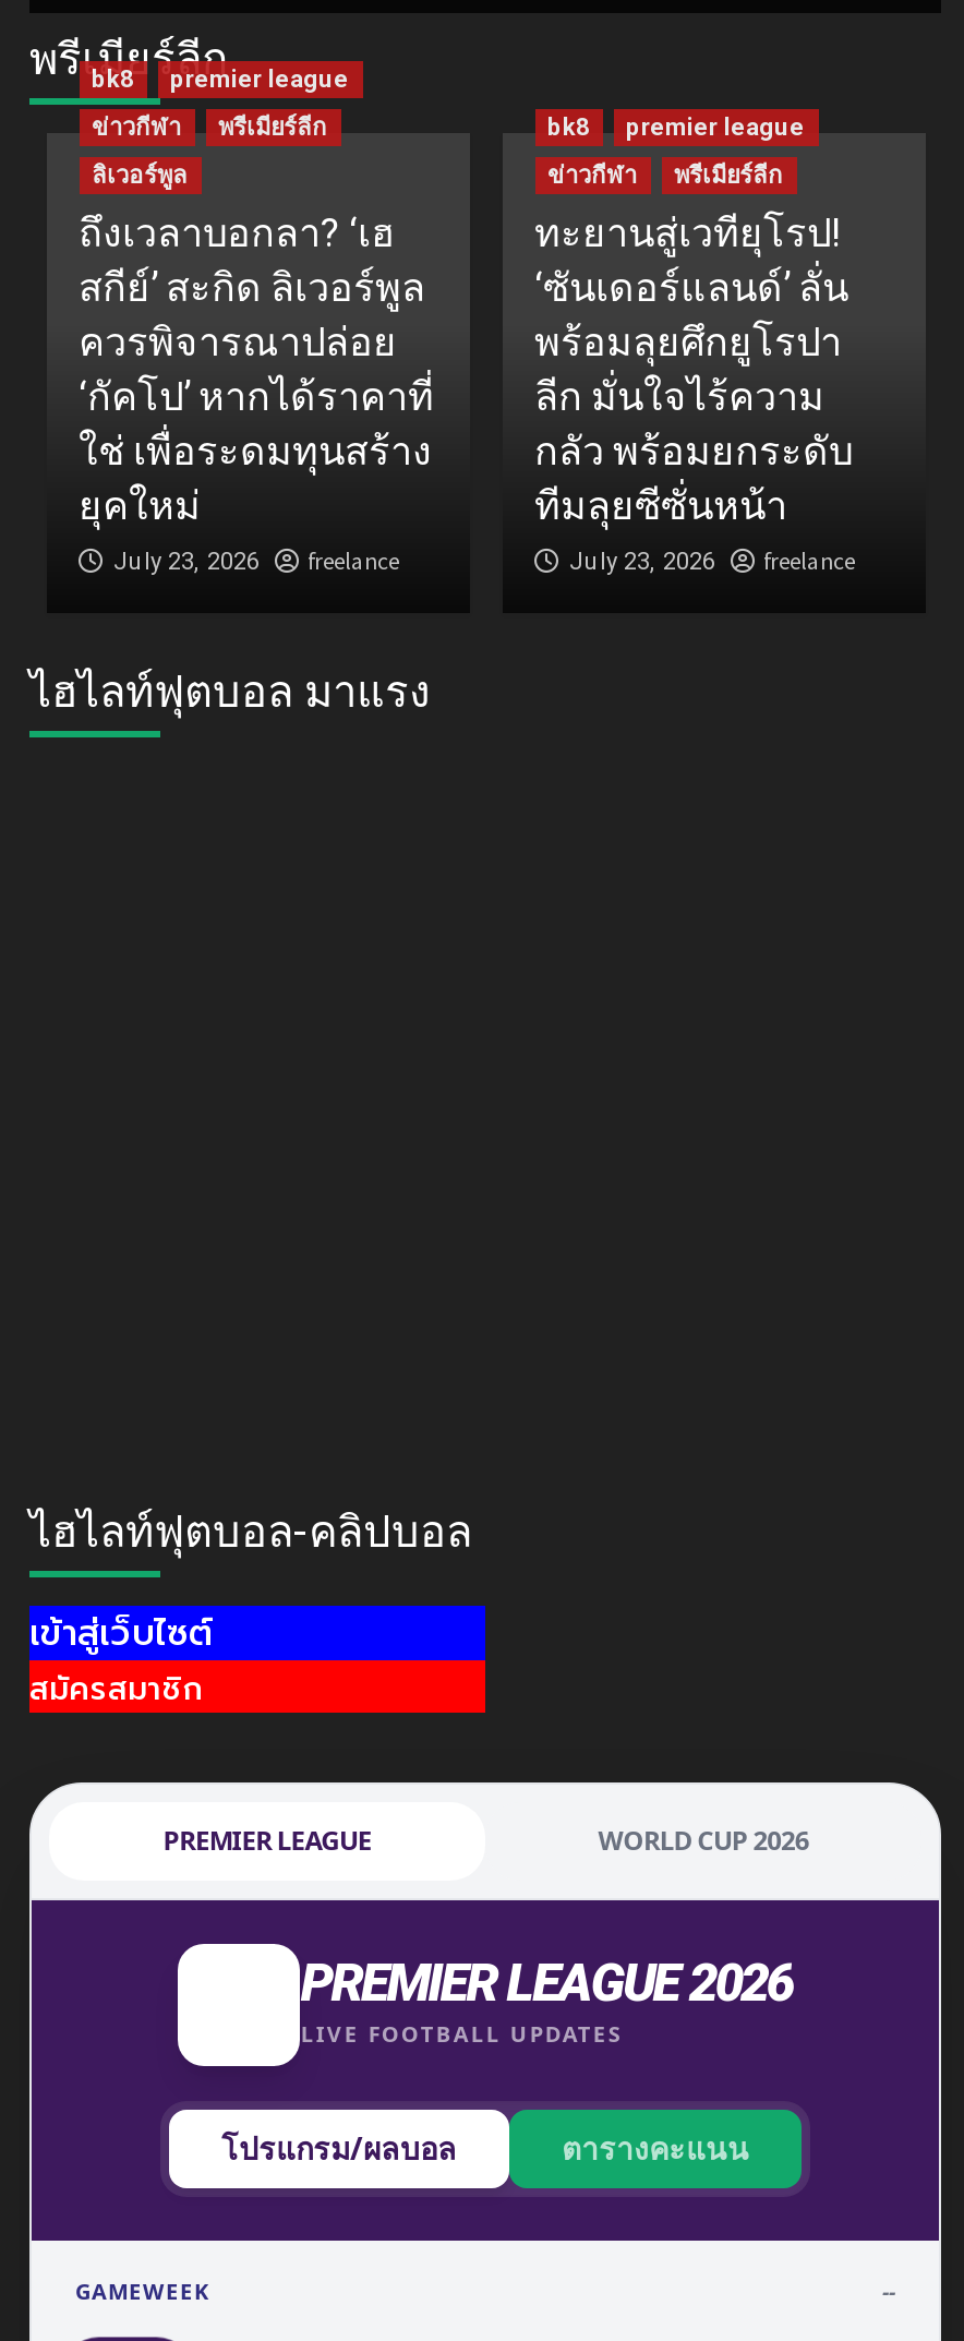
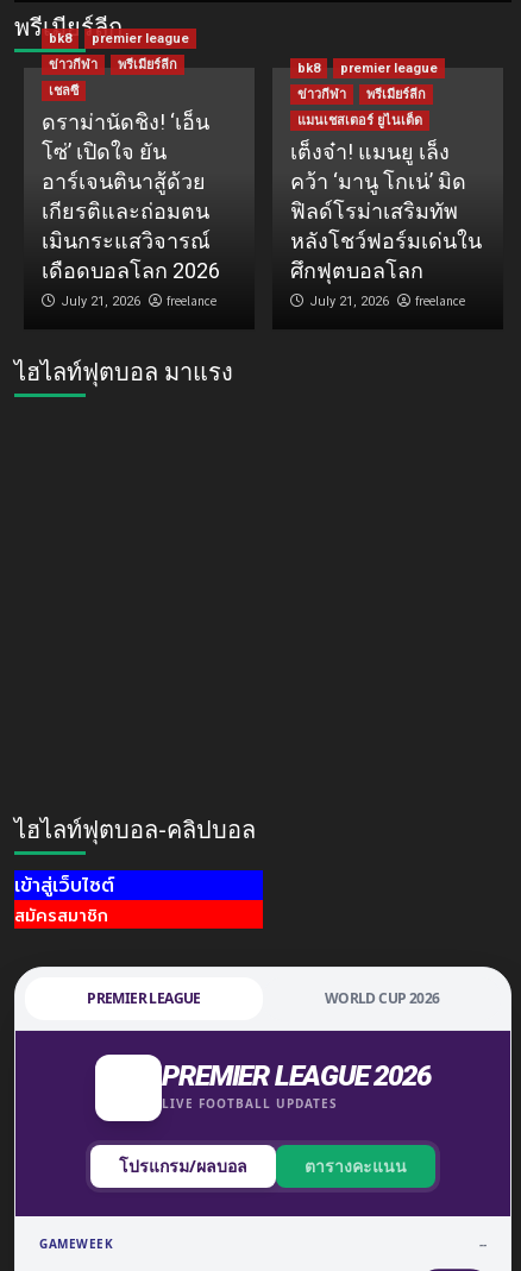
[79,161,434,575] ลิเวอร์พูล | ถึงเวลาบอกลา? ‘เฮ | สกีย์’ สะกิด ลิเวอร์พูล | ควรพิจารณาปล่อย | ‘กัคโป’ หากได้ราคาที่ | ใช่ เพื่อระดมทุนสร้าง | ยุคใหม่ | July 23, 2026 -> [41,83,219,309] เชลซี | ดราม่านัดชิง! ‘เอ็น | โซ่’ เปิดใจ ยัน | อาร์เจนตินาสู้ด้วย | เกียรติและถ่อมตน | เมินกระแสวิจารณ์ | เดือดบอลโลก 2026 | July 21, 2026
[534,209,853,575] ทะยานสู่เวทียุโรป! | ‘ซันเดอร์แลนด์’ ลั่น | พร้อมลุยศึกยูโรปา | ลีก มั่นใจไร้ความ | กลัว พร้อมยกระดับ | ทีมลุยซีซั่นหน้า | July 23, 2026 -> [290,113,481,309] แมนเชสเตอร์ ยูไนเต็ด | เต็งจ๋า! แมนยู เล็ง | คว้า ‘มานู โกเน่’ มิด | ฟิลด์โรม่าเสริมทัพ | หลังโชว์ฟอร์มเด่นใน | ศึกฟุตบอลโลก | July 21, 2026

